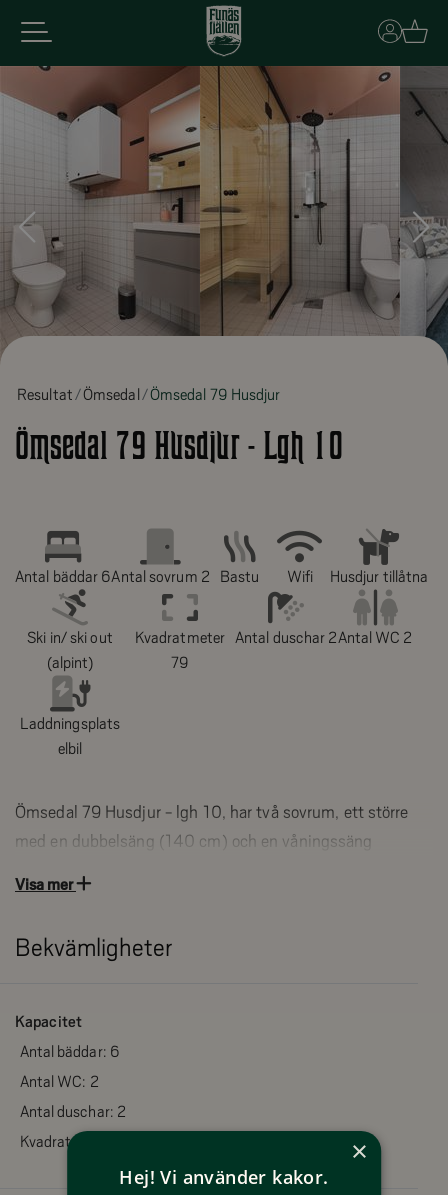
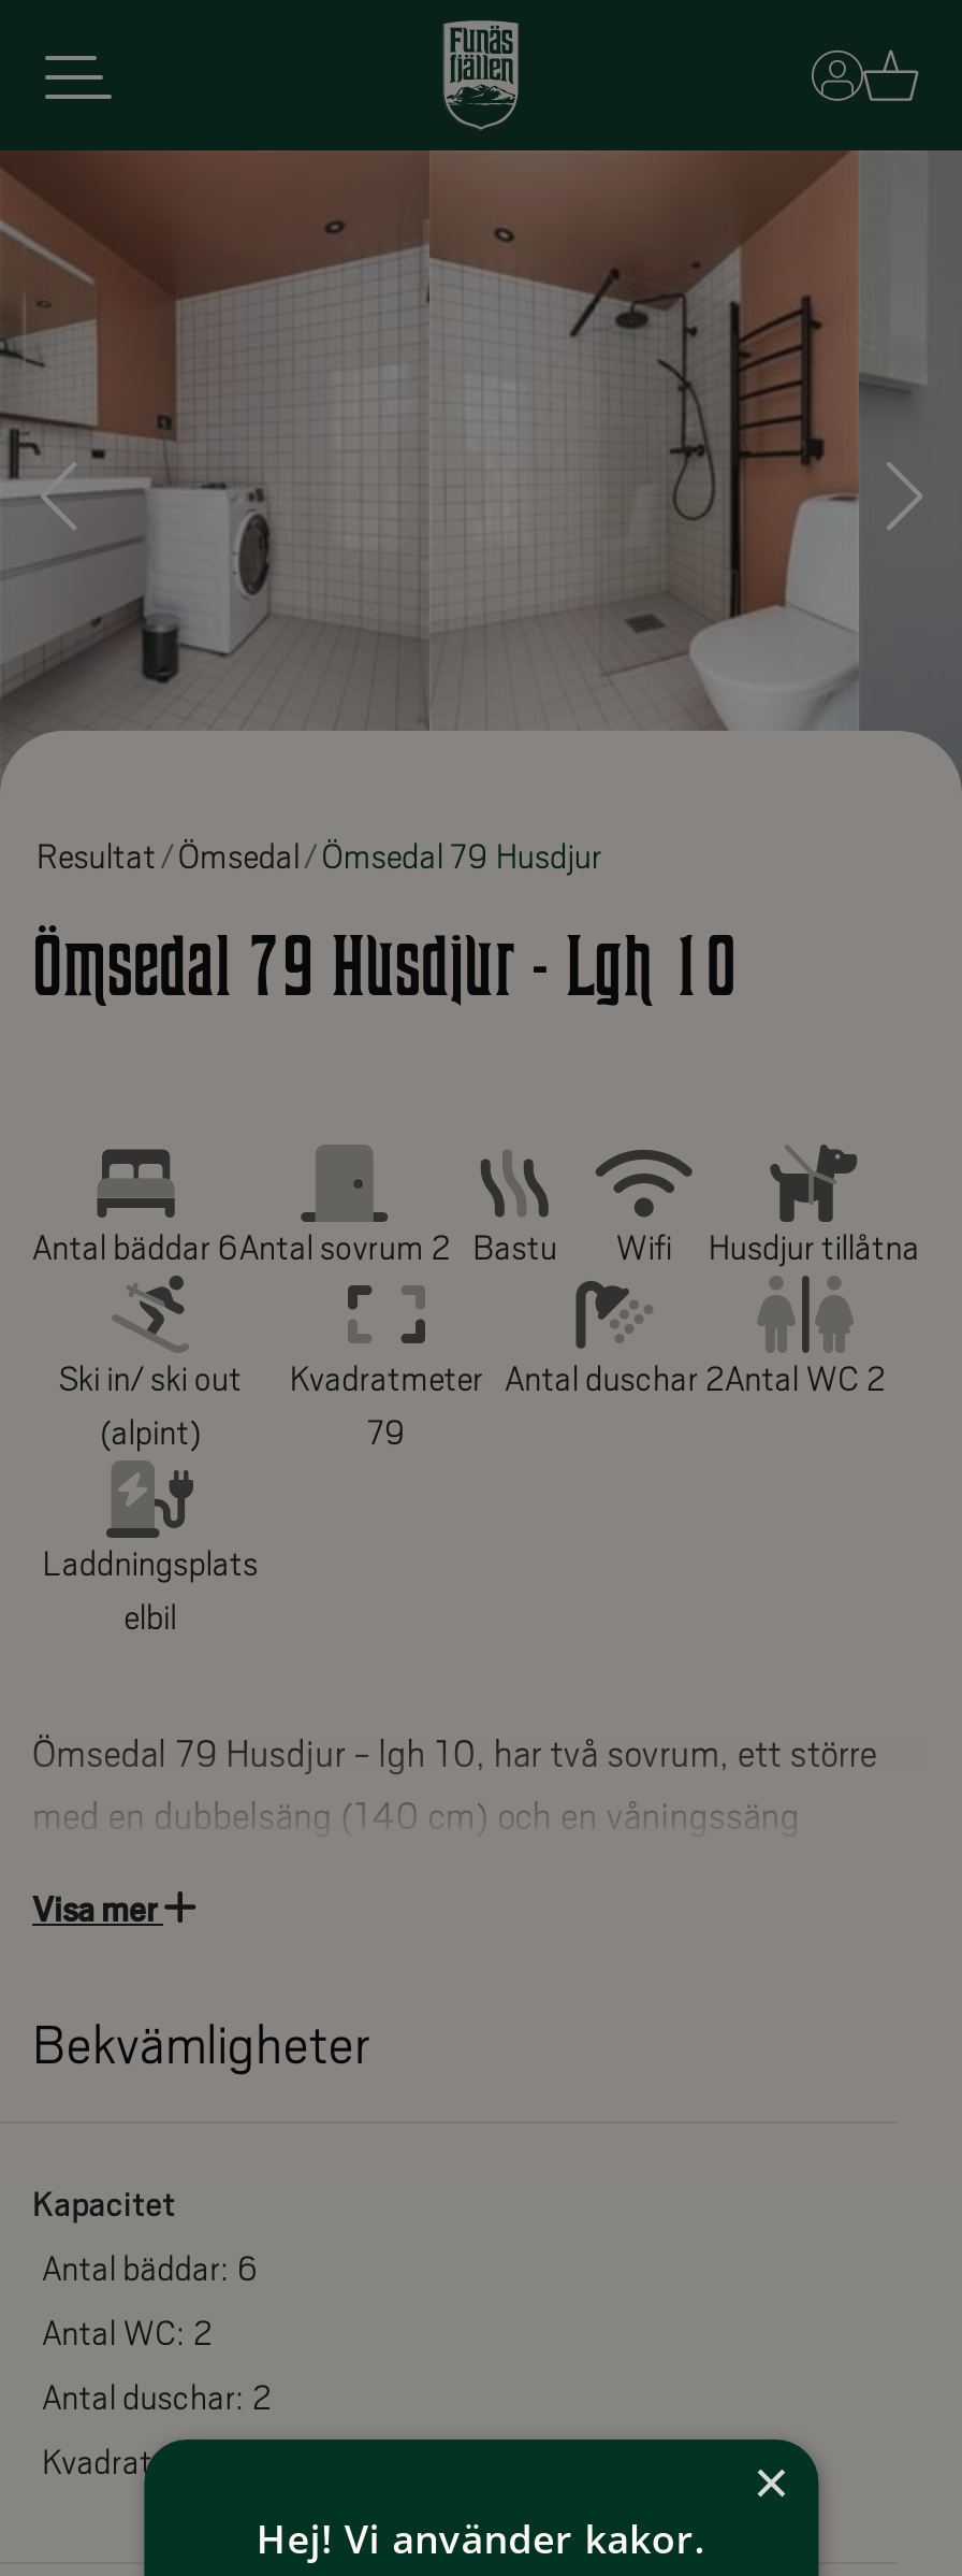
[3,65,445,359] [image] -> [6,148,956,772] [image]

